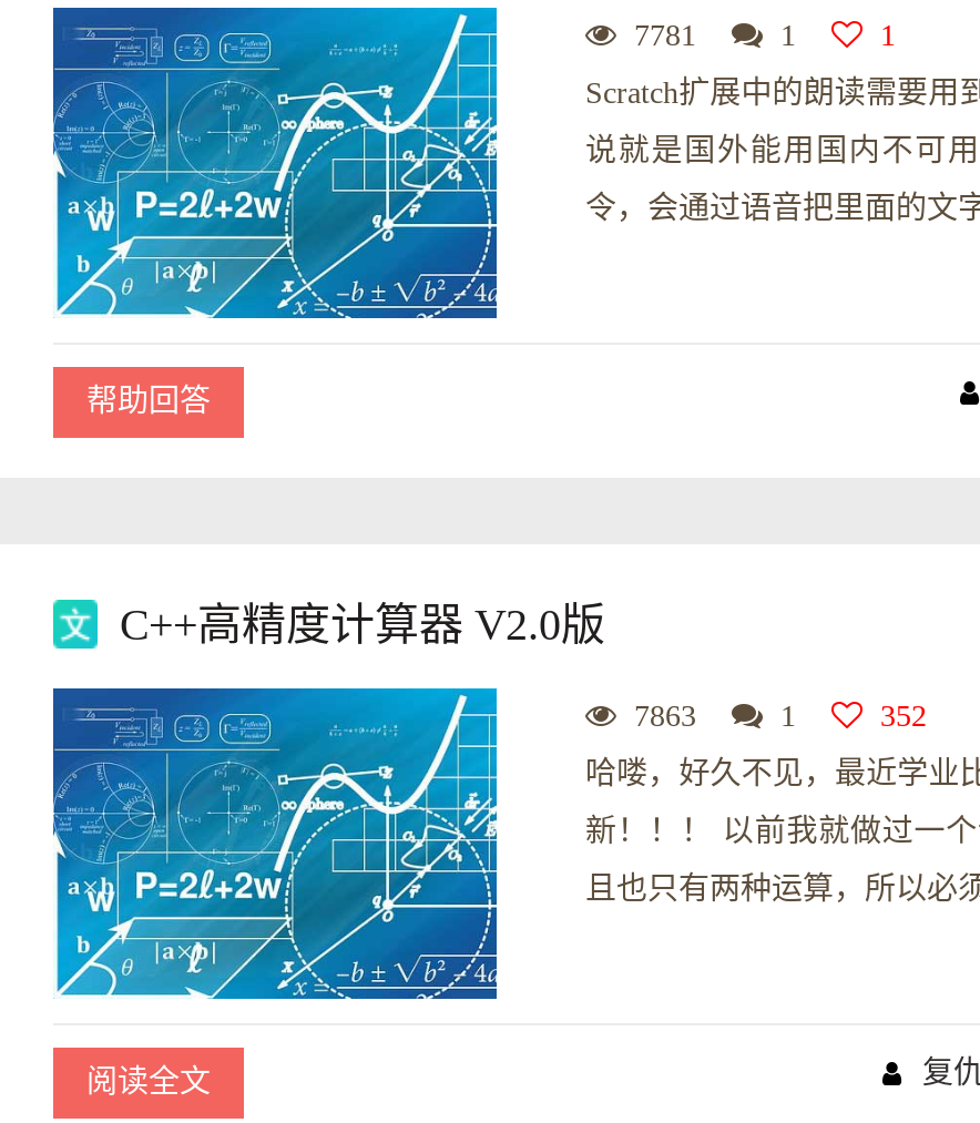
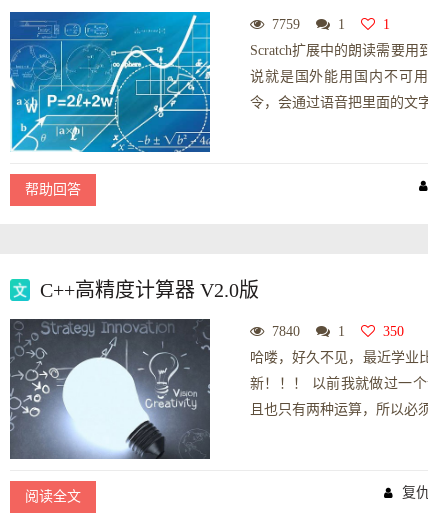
[616,19,896,52] 7781 1 1 -> [264,17,390,32] 7759 1 1
[51,686,499,1001] [image] -> [9,318,211,460] [image]
[616,700,732,733] 7863 -> [264,324,316,339] 7840
[862,700,927,731] 352 -> [375,324,404,338] 350

